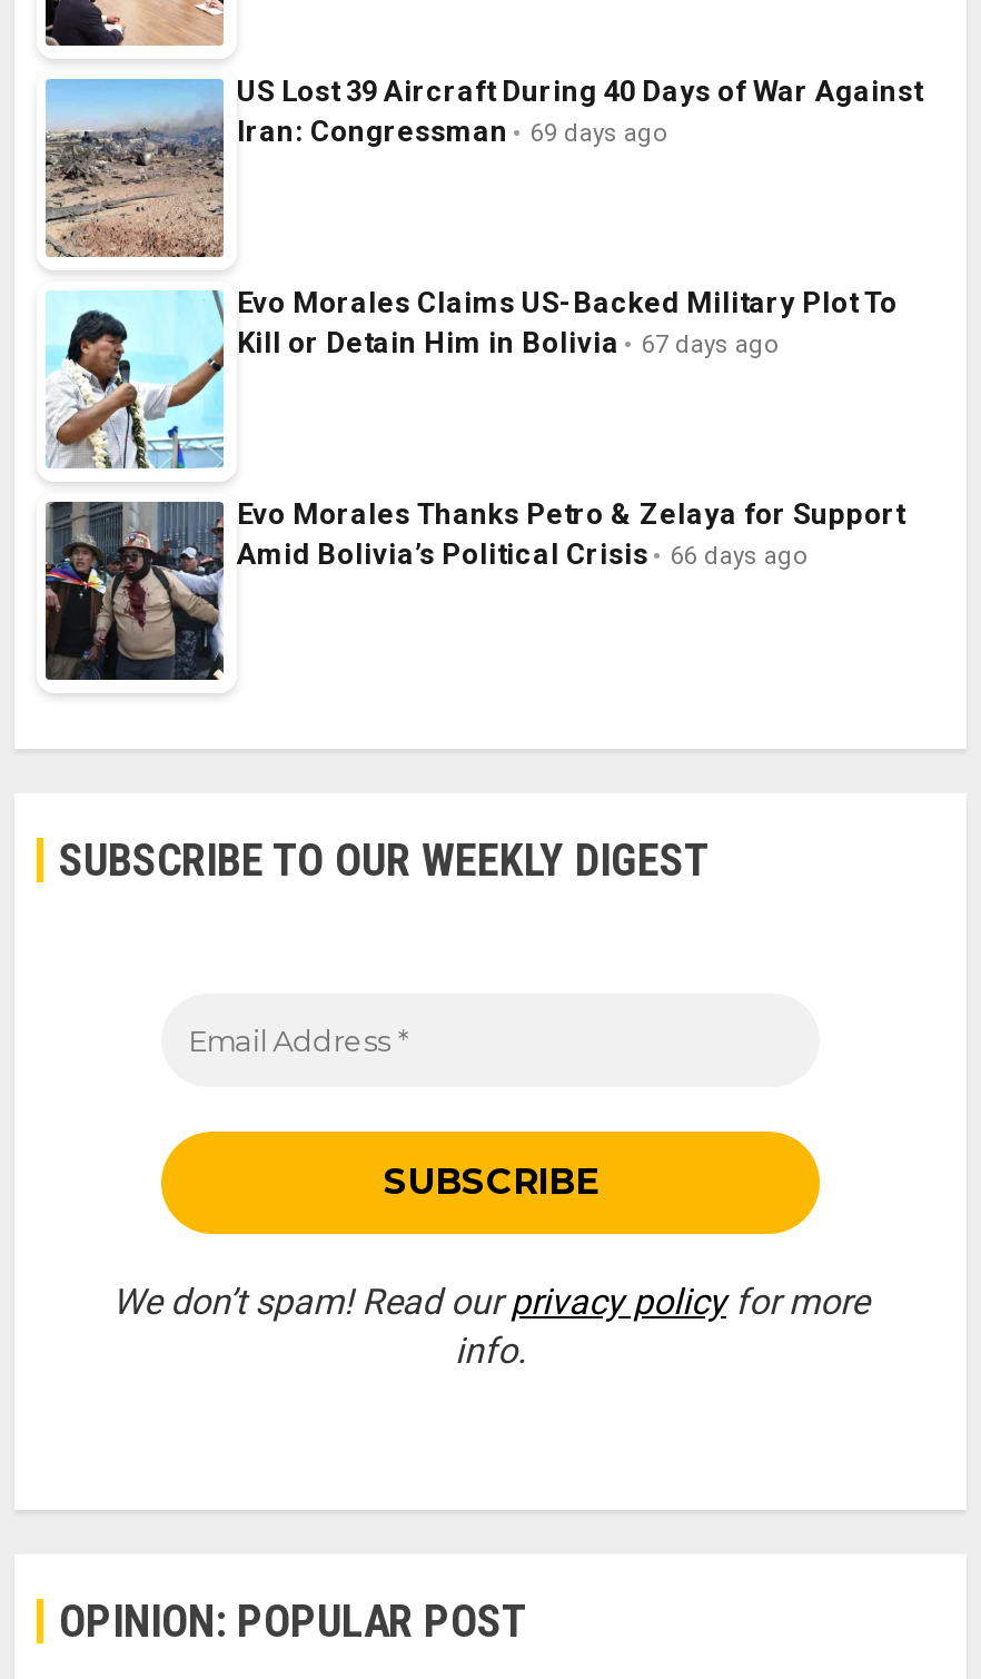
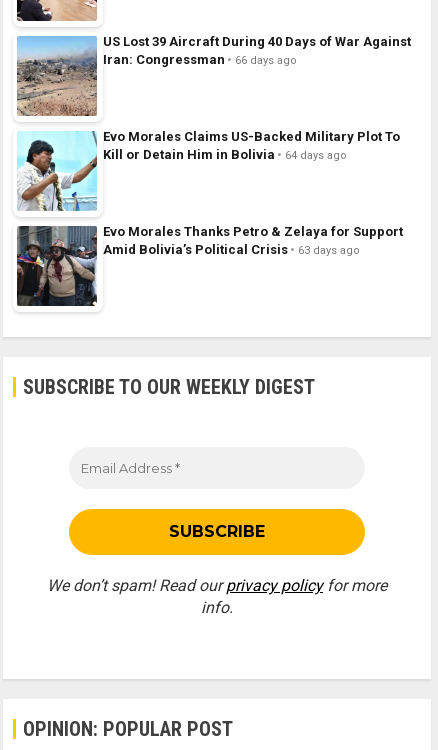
[237,115,668,149] Iran: Congressman 69 days ago -> [103,52,297,67] Iran: Congressman 66 days ago
[237,327,780,360] Kill or Detain Him in Bolivia 67 days ago -> [103,147,347,162] Kill or Detain Him in Bolivia 64 days ago
[237,538,809,571] Amid Bolivia’s Political Crisis 66 days ago -> [103,242,360,257] Amid Bolivia’s Political Crisis 63 days ago

